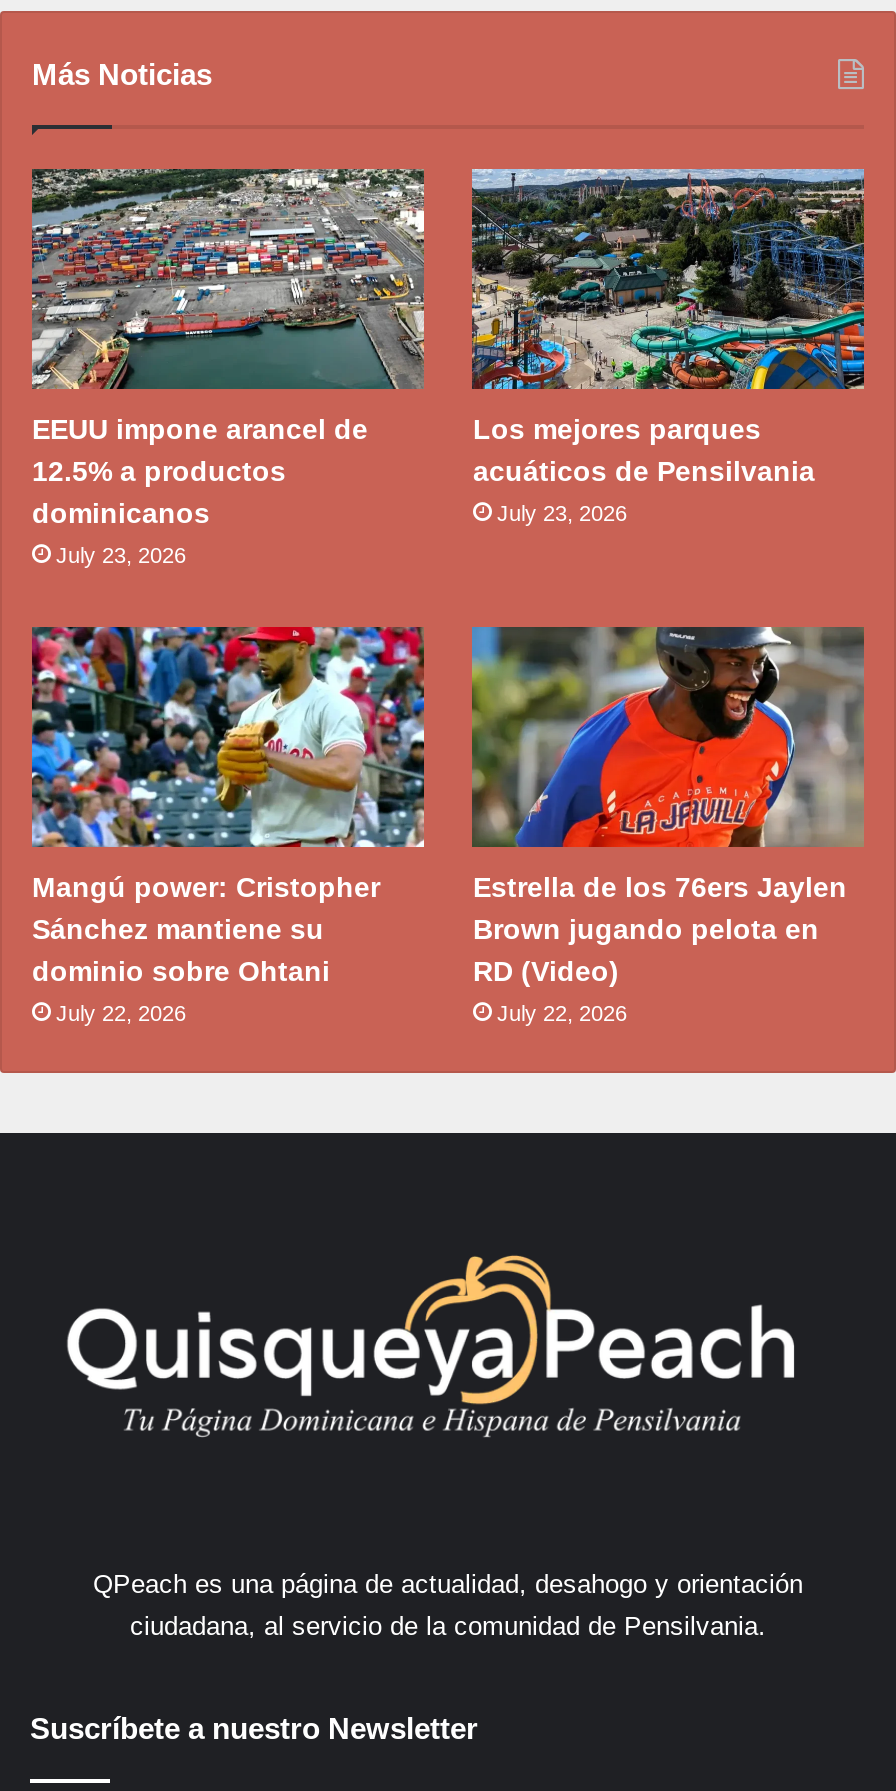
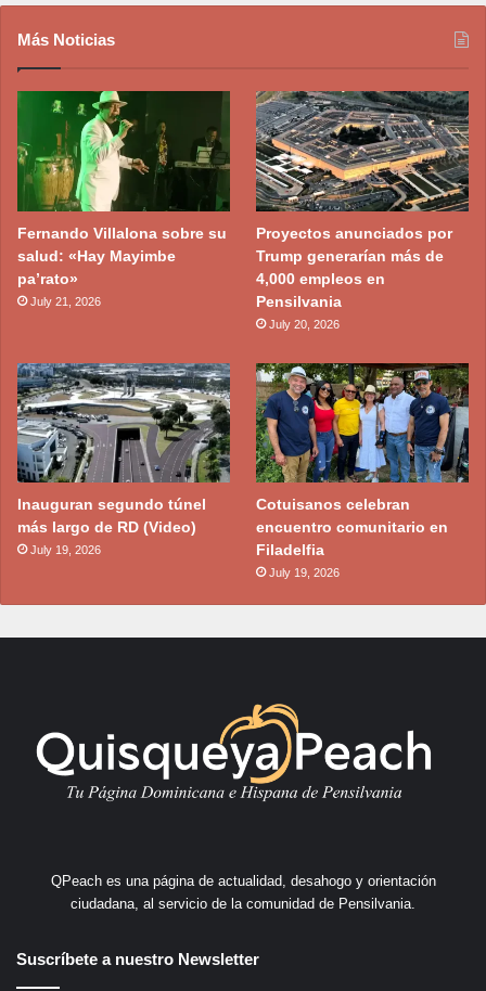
[30,167,426,567] [image] | EEUU impone arancel de | 12.5% a productos | dominicanos | July 23, 2026 -> [16,90,231,308] [image] | Fernando Villalona sobre su | salud: «Hay Mayimbe | pa’rato» | July 21, 2026
[470,167,866,525] [image] | Los mejores parques | acuáticos de Pensilvania | July 23, 2026 -> [256,90,470,330] [image] | Proyectos anunciados por | Trump generarían más de | 4,000 empleos en | Pensilvania | July 20, 2026
[30,625,426,1025] [image] | Mangú power: Cristopher | Sánchez mantiene su | dominio sobre Ohtani | July 22, 2026 -> [16,362,231,556] [image] | Inauguran segundo túnel | más largo de RD (Video) | July 19, 2026
[470,625,864,1025] [image] | Estrella de los 76ers Jaylen | Brown jugando pelota en | RD (Video) | July 22, 2026 -> [255,362,470,579] [image] | Cotuisanos celebran | encuentro comunitario en | Filadelfia | July 19, 2026

